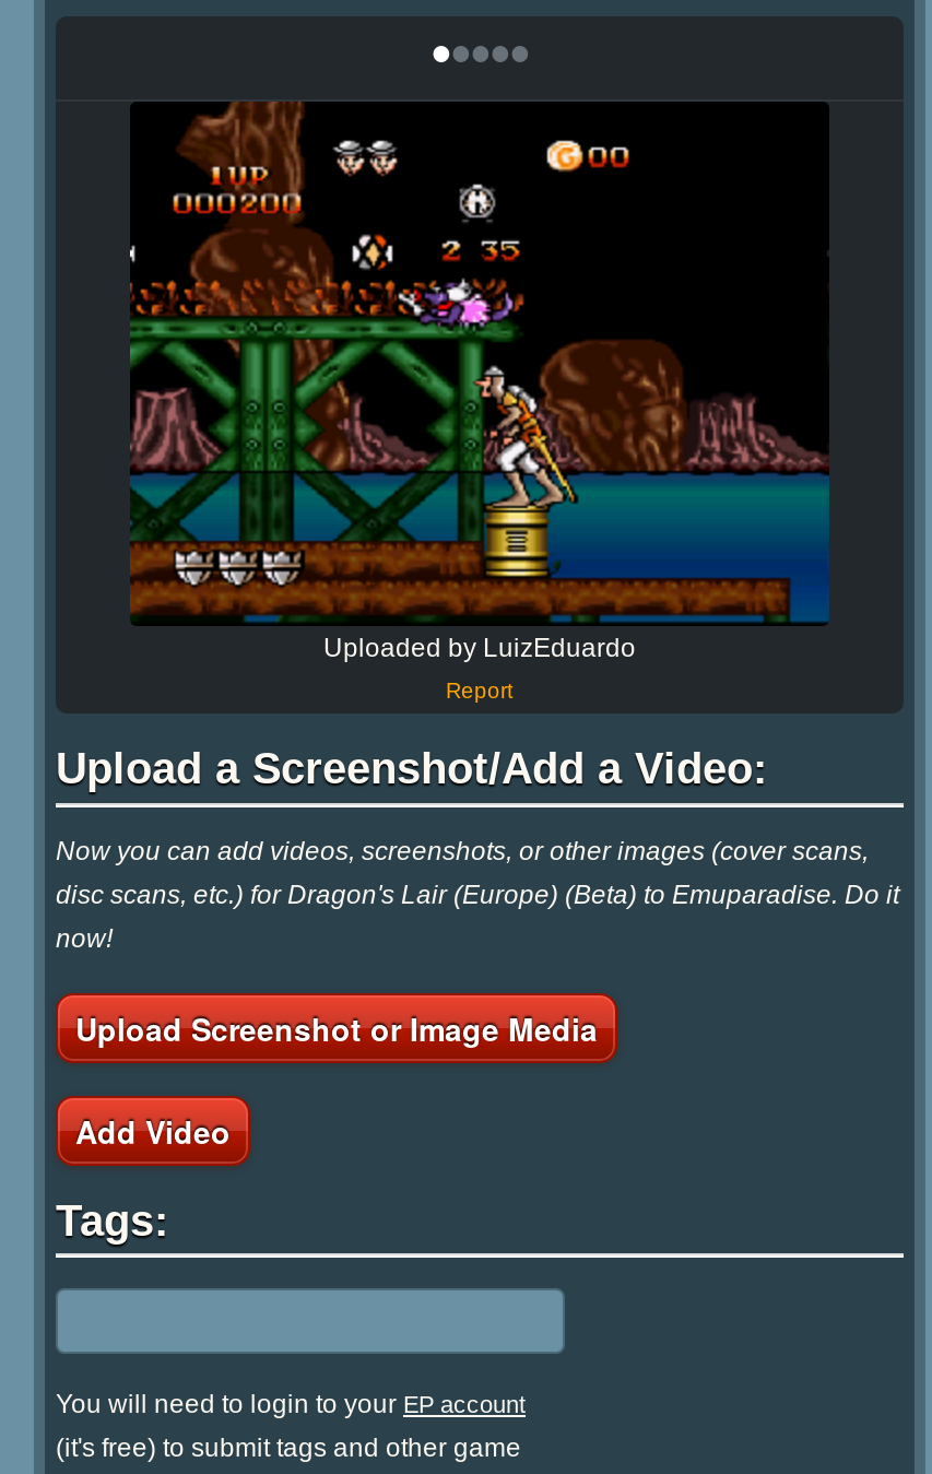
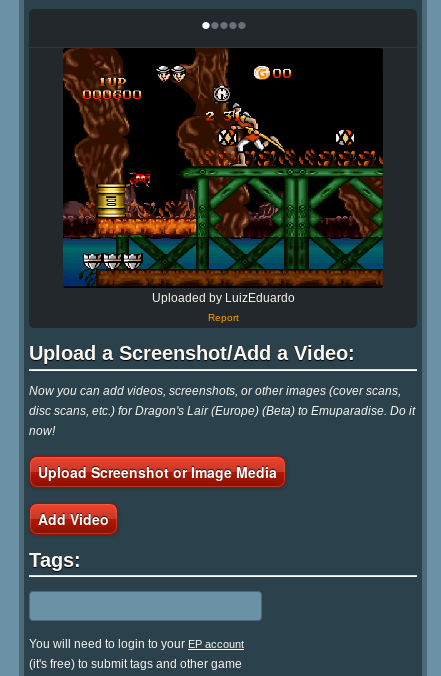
[128,99,829,624] [image] -> [63,48,384,287] [image]

